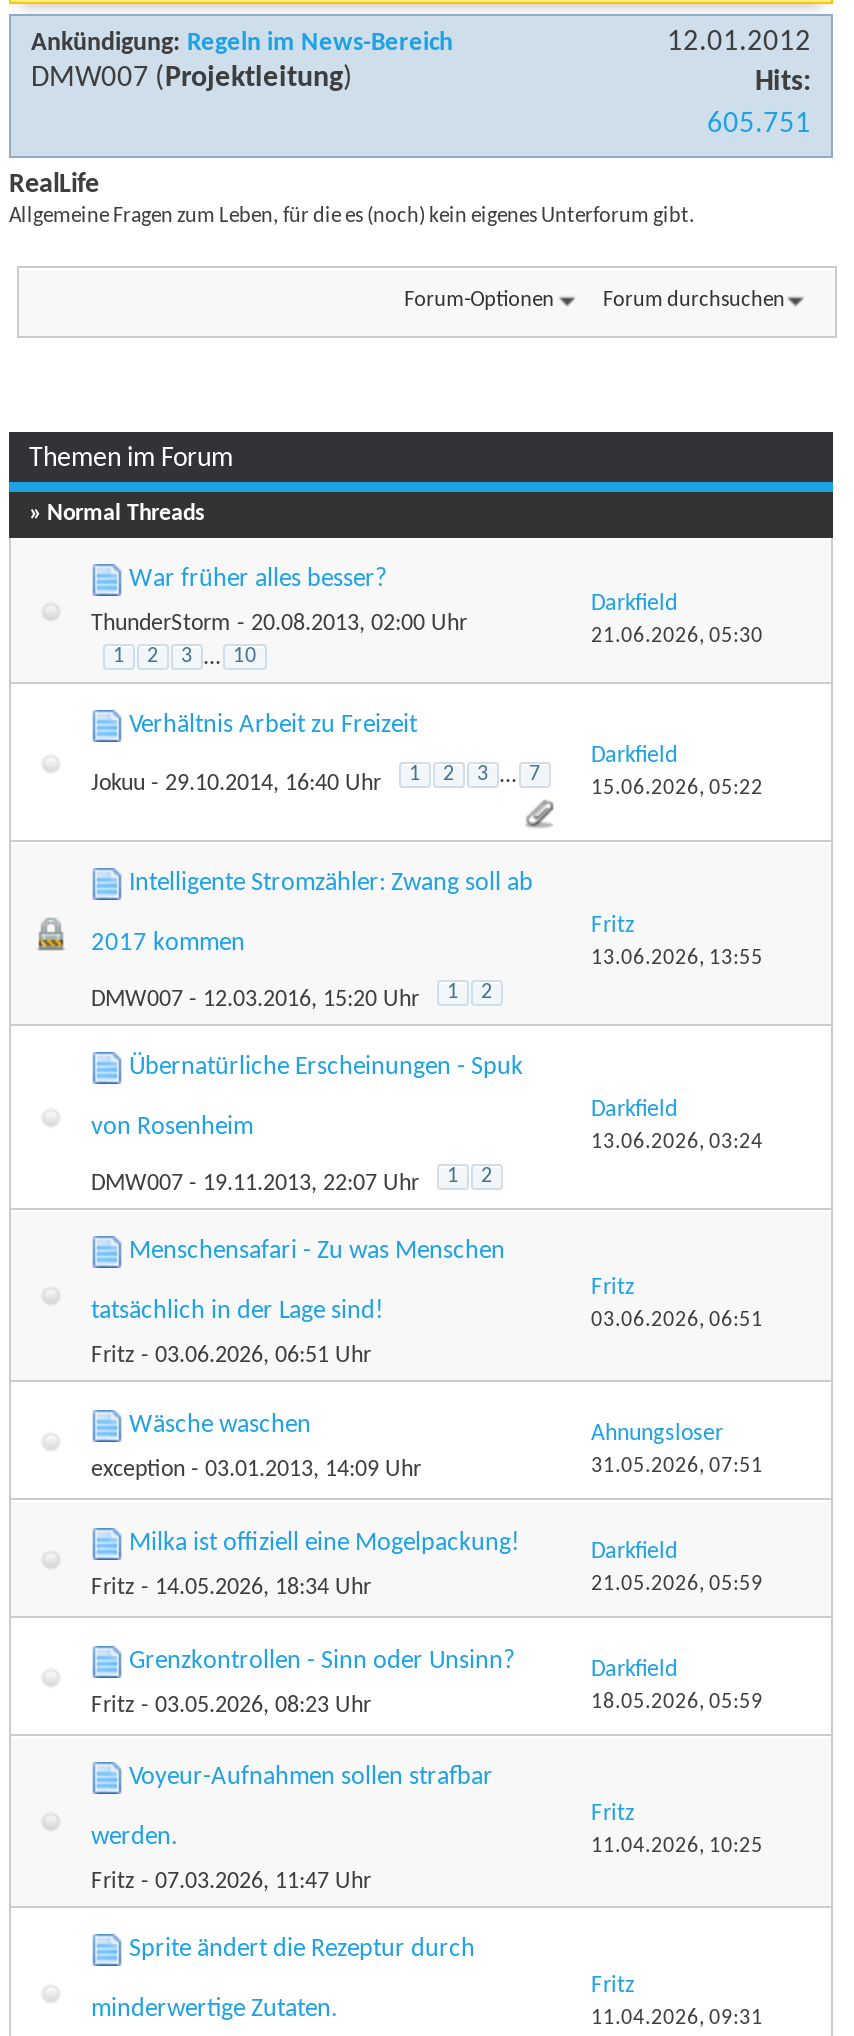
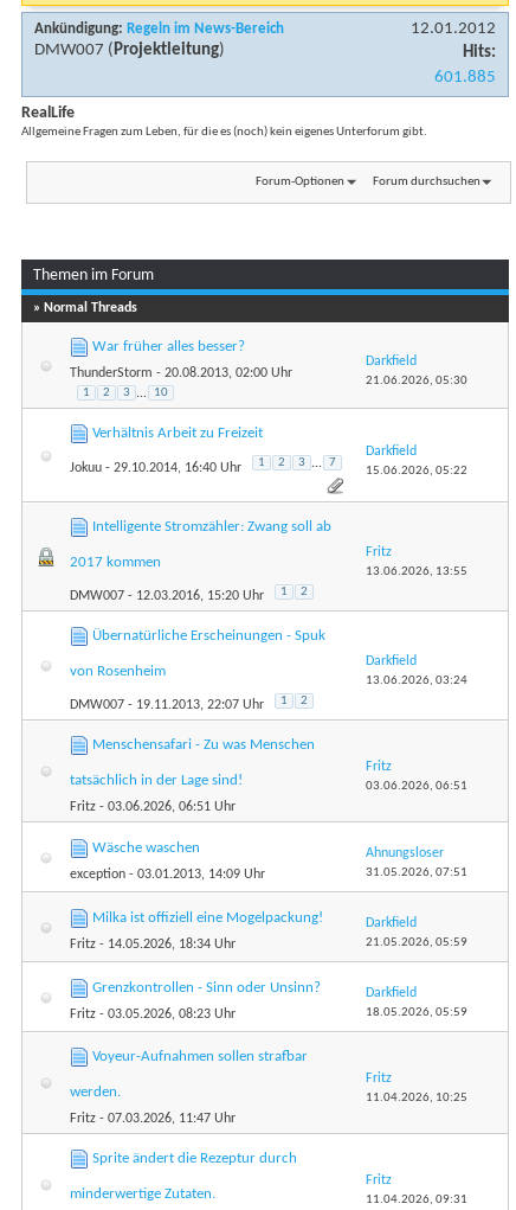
[707,110,811,140] 605.751 -> [434,69,496,87] 601.885

